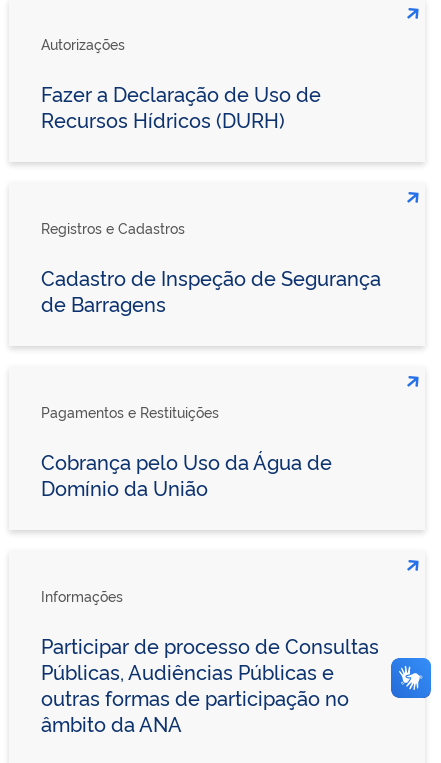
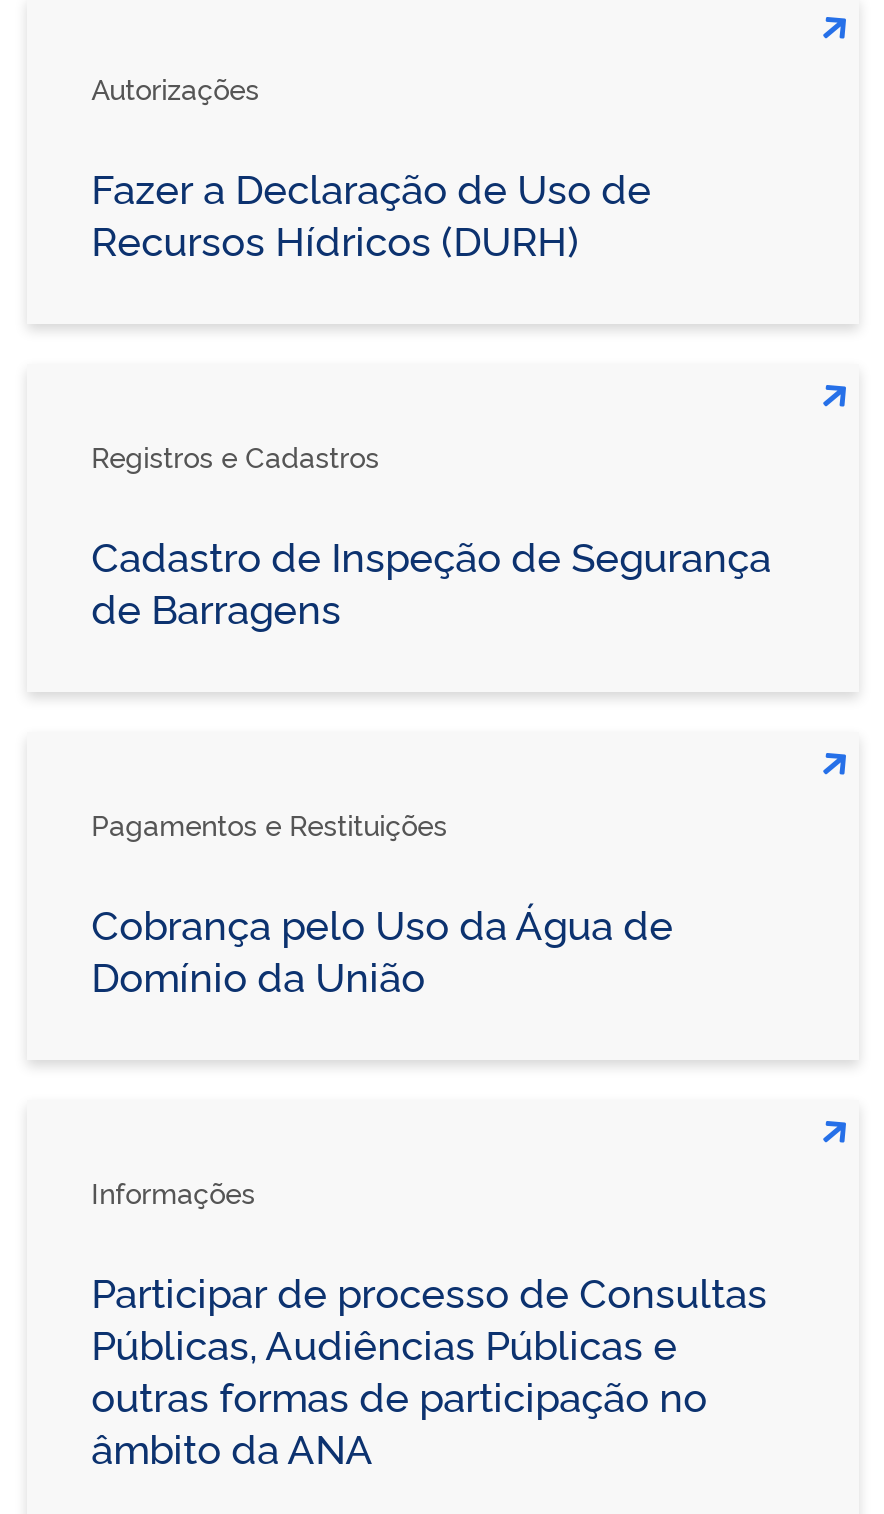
[390,657,432,699] [image] -> none

